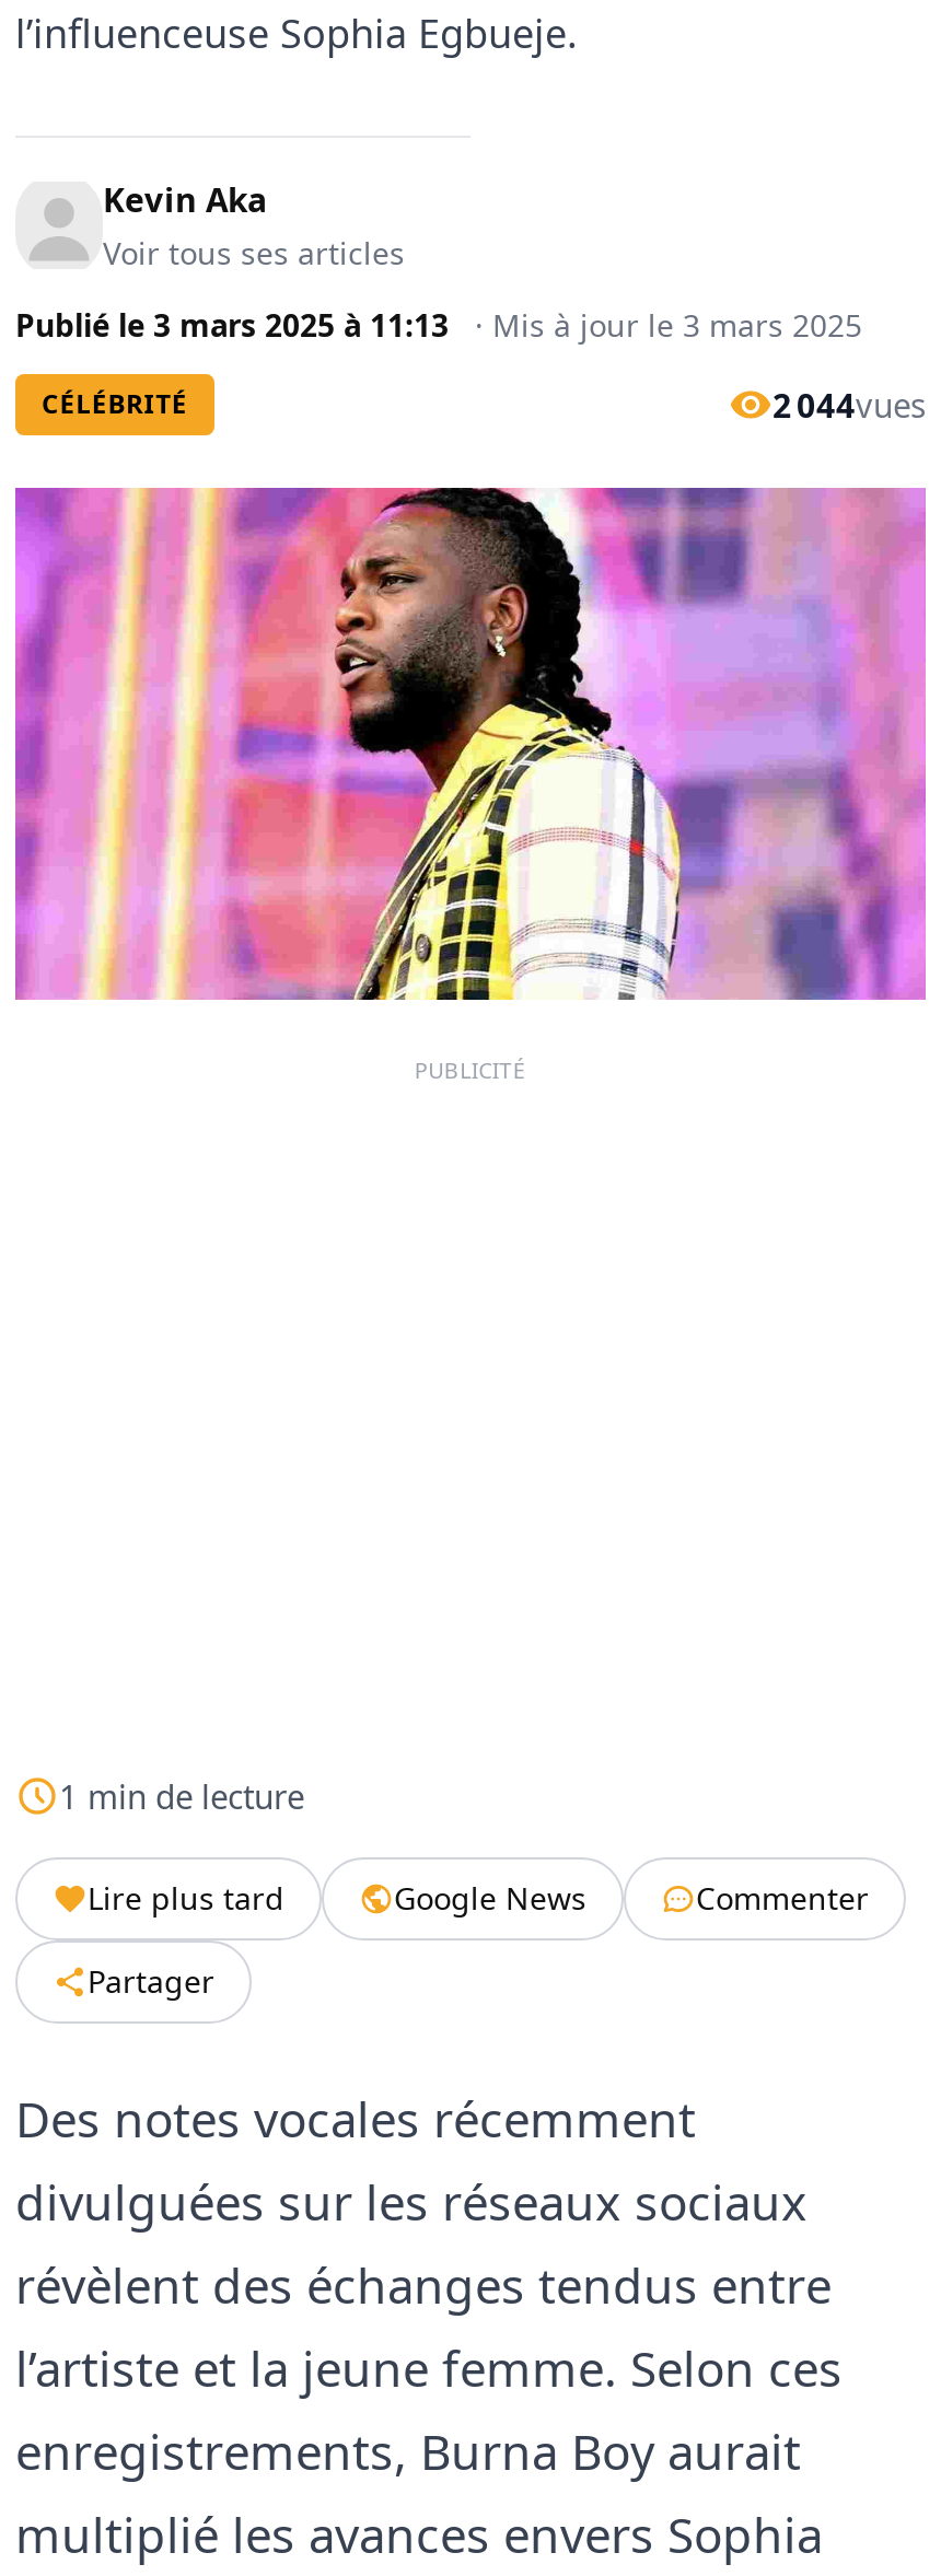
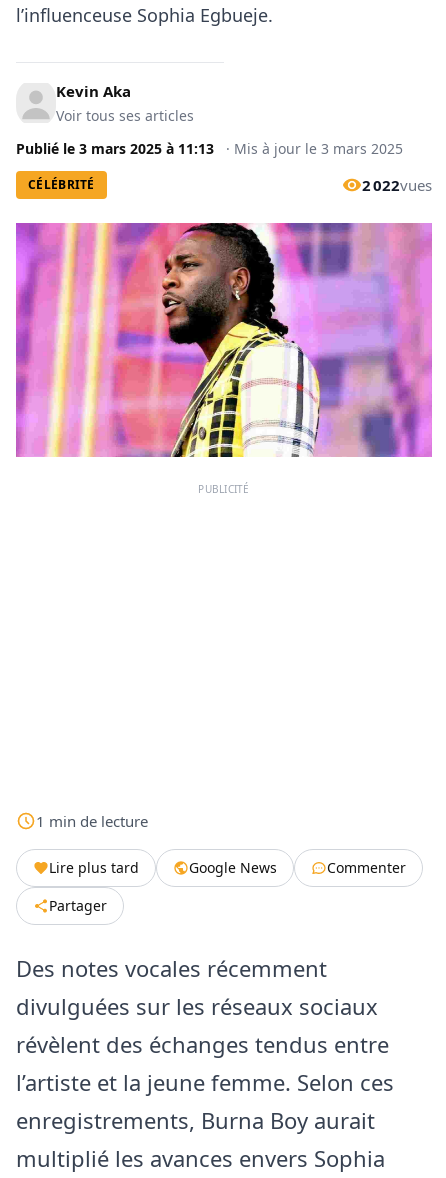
[772,383,926,427] 2 044vues -> [362,175,432,195] 2 022vues

